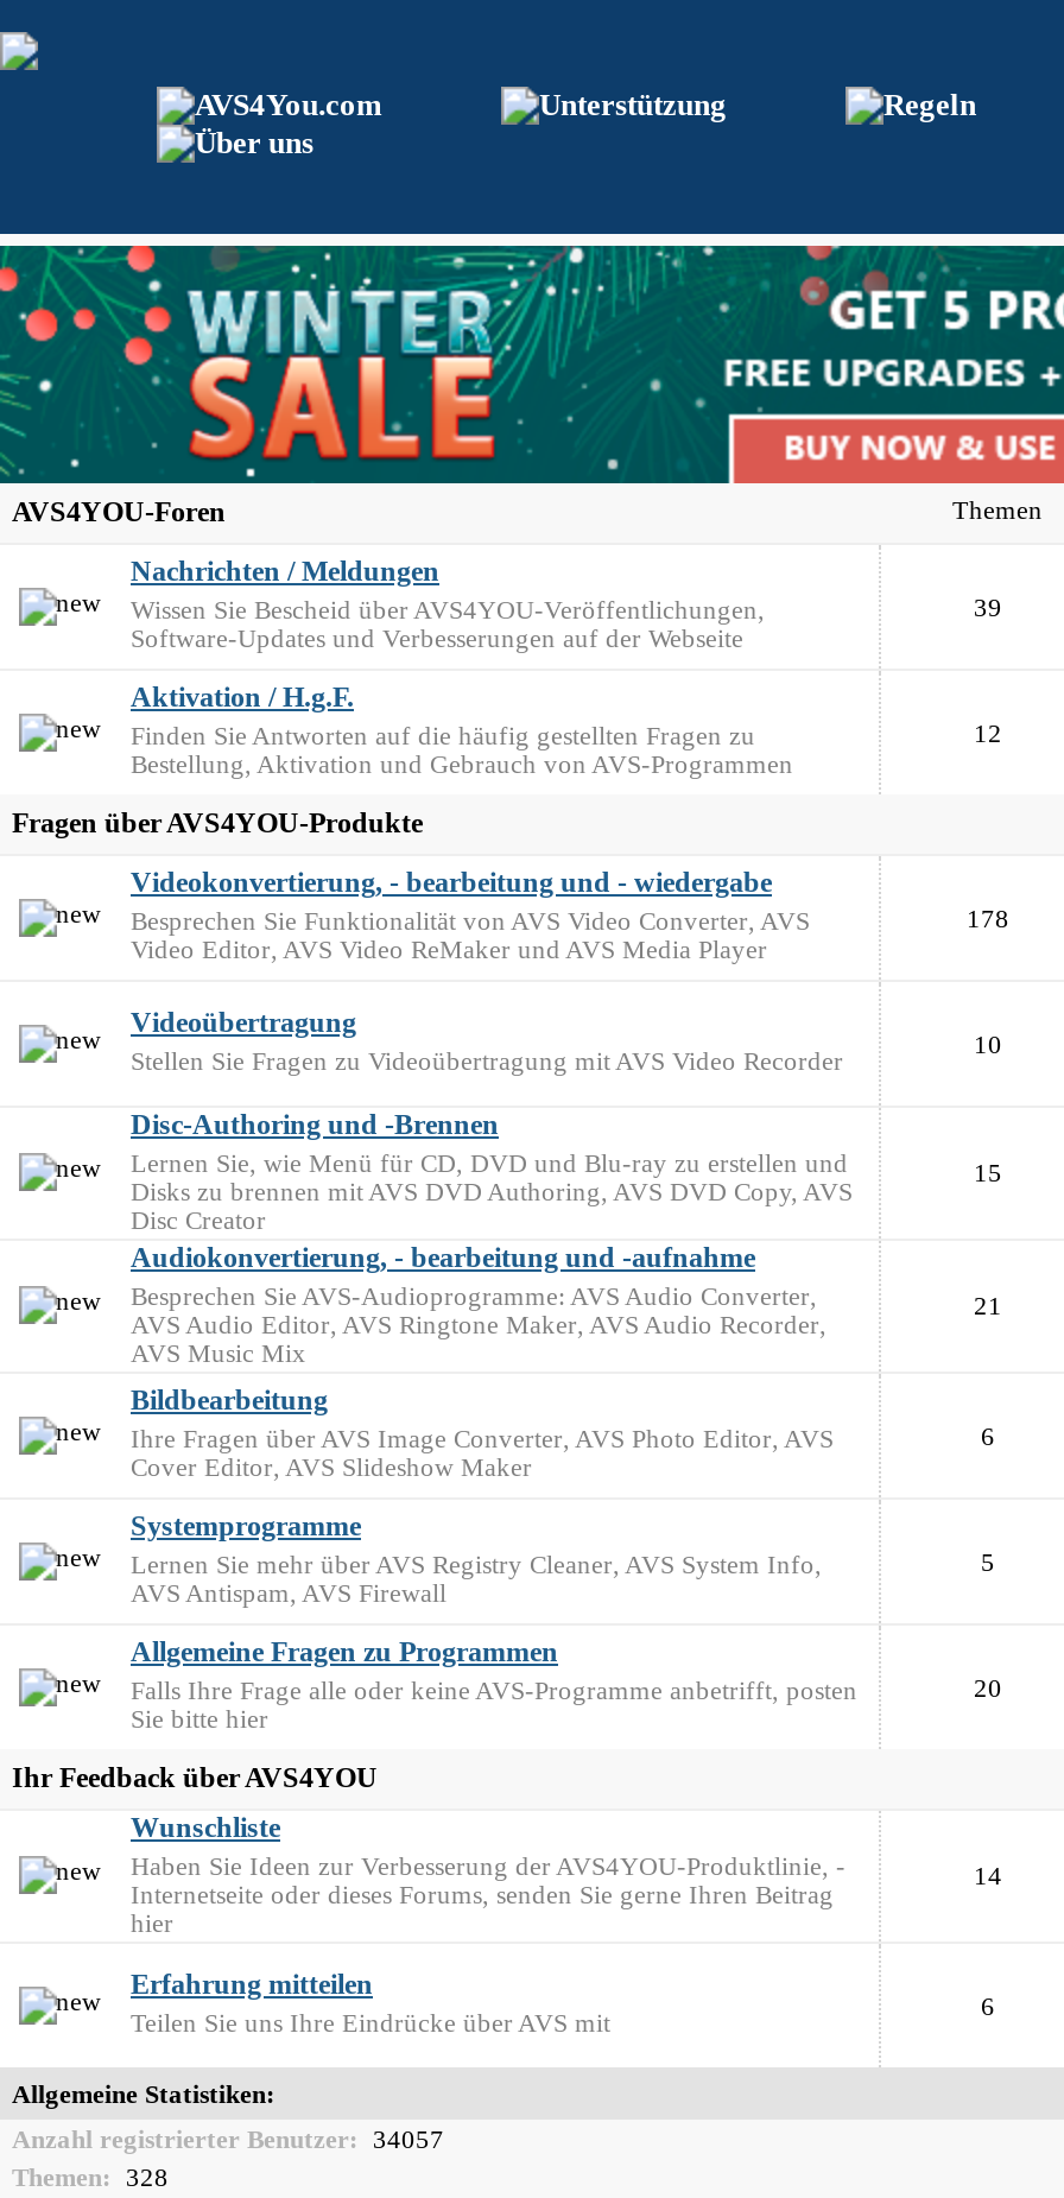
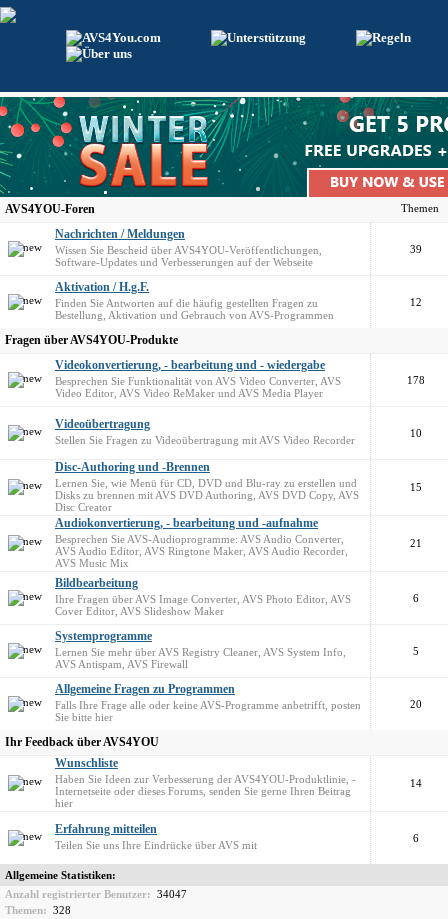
[12,2124,444,2153] Anzahl registrierter Benutzer: 34057 -> [5,888,187,900] Anzahl registrierter Benutzer: 34047

